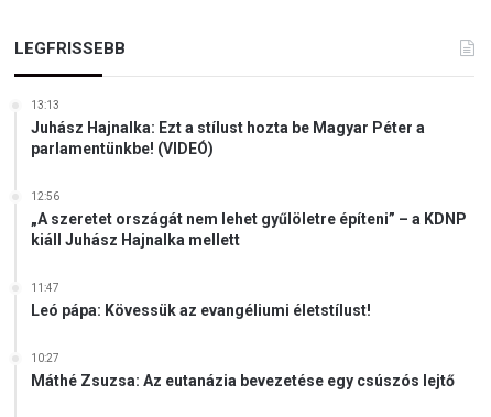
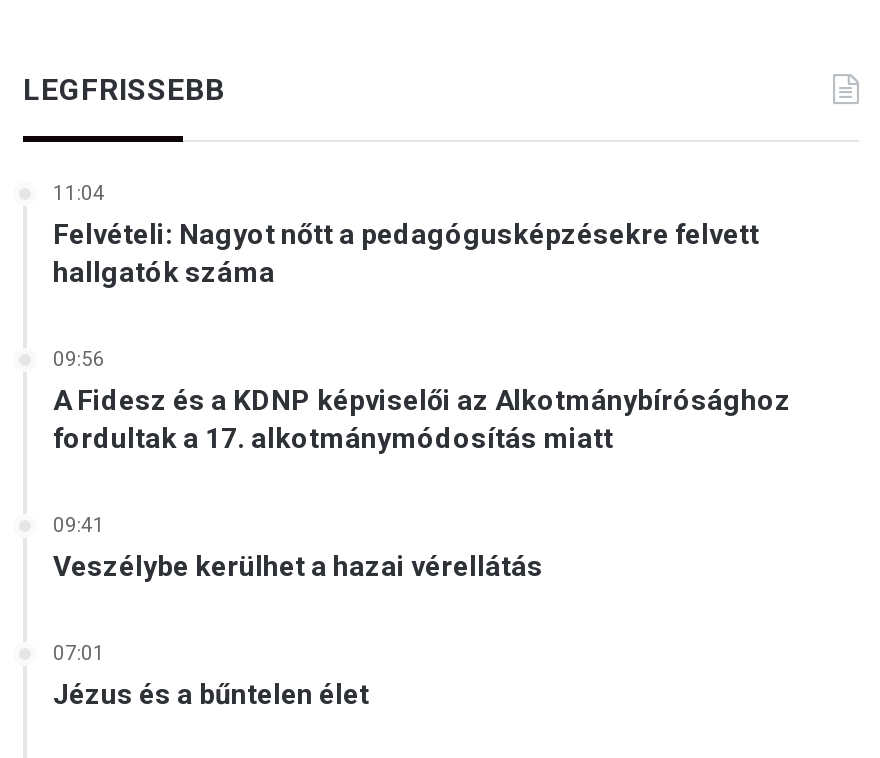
[31,99,425,157] 13:13 | Juhász Hajnalka: Ezt a stílust hozta be Magyar Péter a | parlamentünkbe! (VIDEÓ) -> [53,183,759,289] 11:04 | Felvételi: Nagyot nőtt a pedagógusképzésekre felvett | hallgatók száma
[31,190,467,248] 12:56 | „A szeretet országát nem lehet gyűlöletre építeni” – a KDNP | kiáll Juhász Hajnalka mellett -> [53,349,791,455] 09:56 | A Fidesz és a KDNP képviselői az Alkotmánybírósághoz | fordultak a 17. alkotmánymódosítás miatt
[31,281,371,319] 11:47 | Leó pápa: Kövessük az evangéliumi életstílust! -> [53,515,543,583] 09:41 | Veszélybe kerülhet a hazai vérellátás
[31,352,455,389] 10:27 | Máthé Zsuzsa: Az eutanázia bevezetése egy csúszós lejtő -> [53,643,369,711] 07:01 | Jézus és a bűntelen élet

